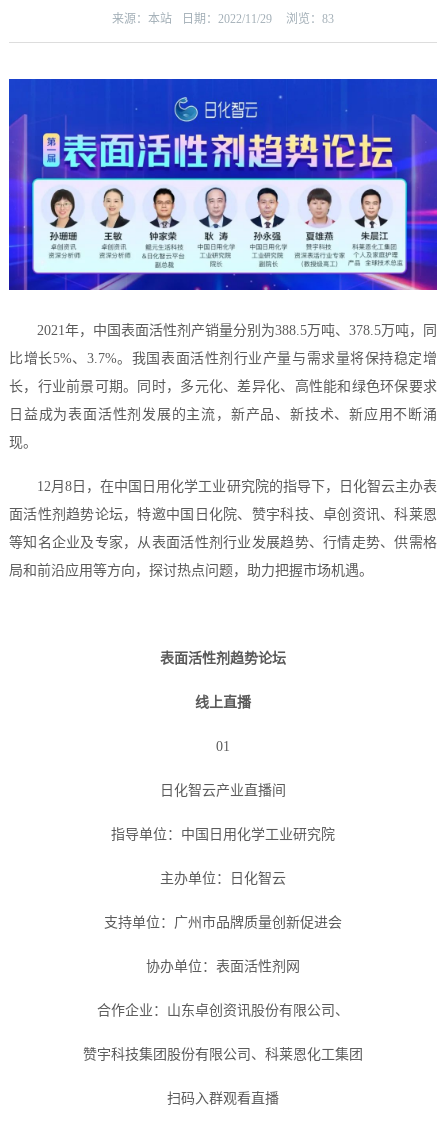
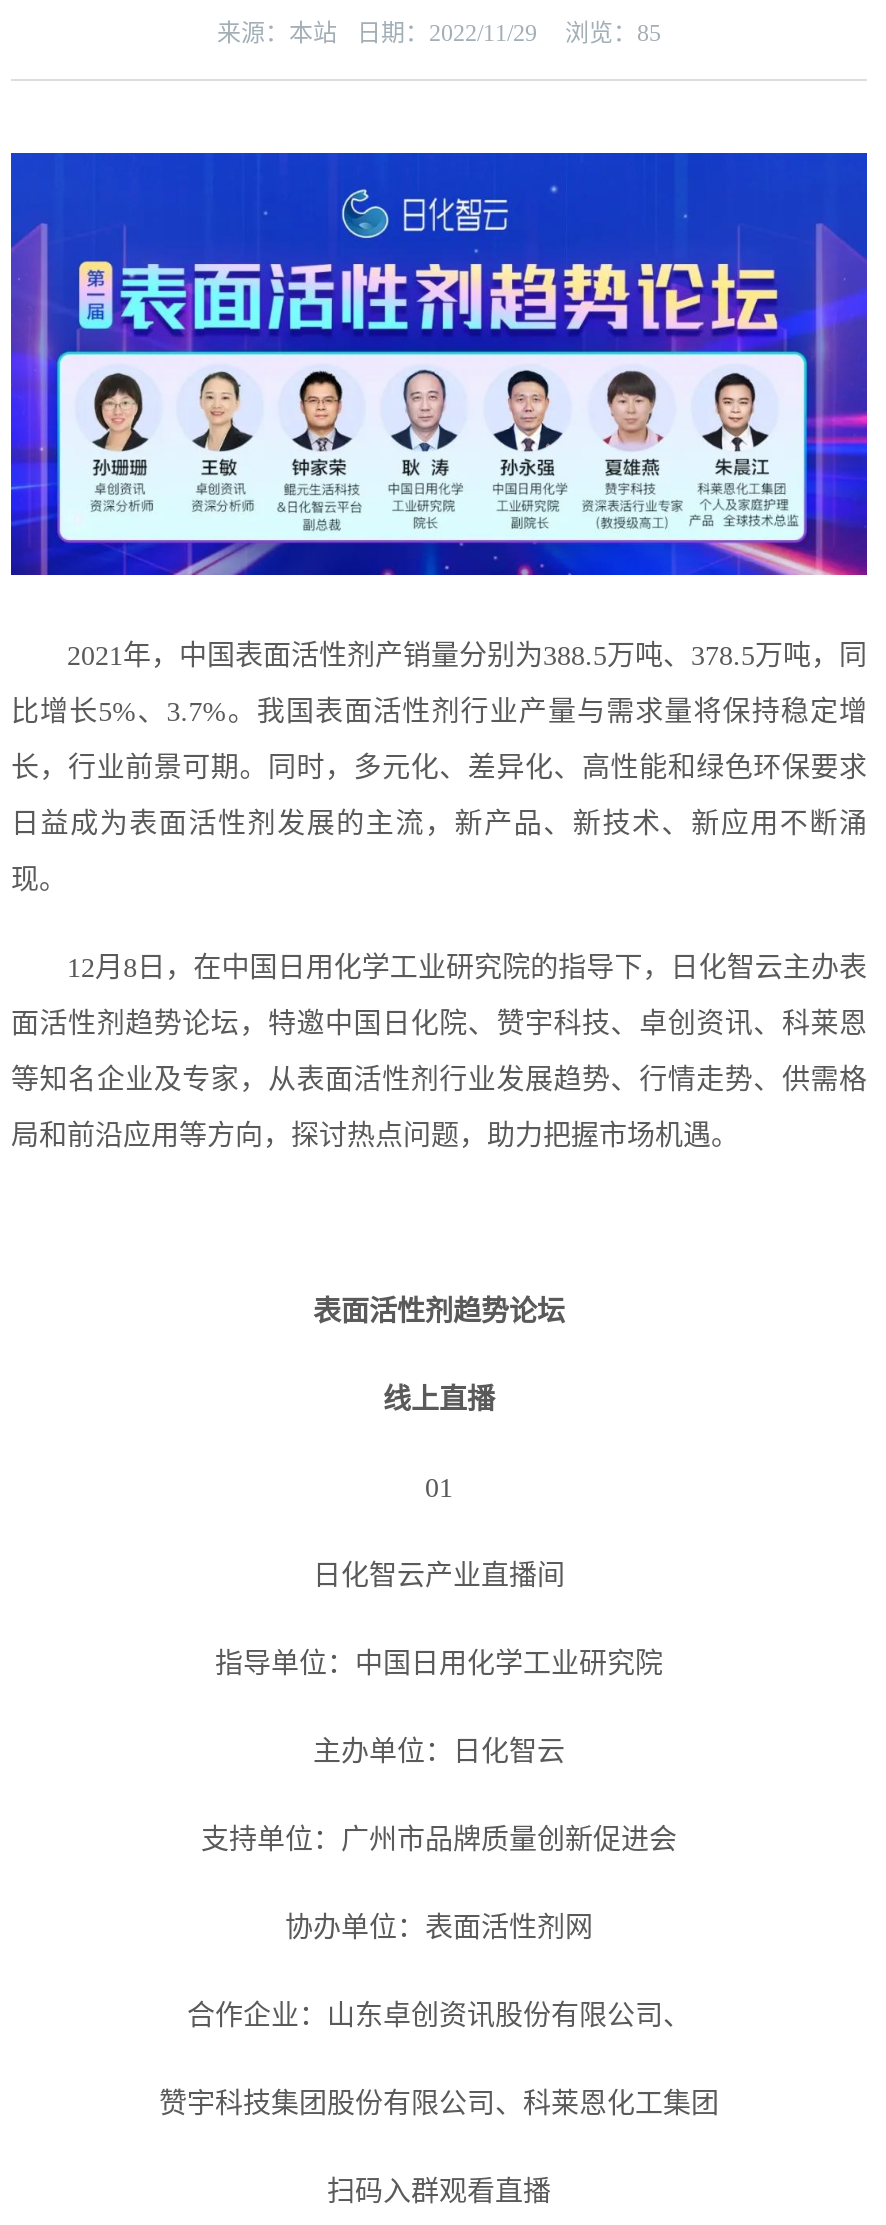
[112,12,334,26] 来源：本站 日期：2022/11/29 浏览：83 -> [217,19,661,47] 来源：本站 日期：2022/11/29 浏览：85

